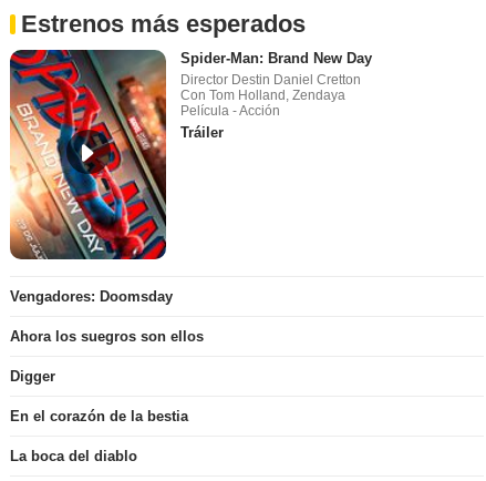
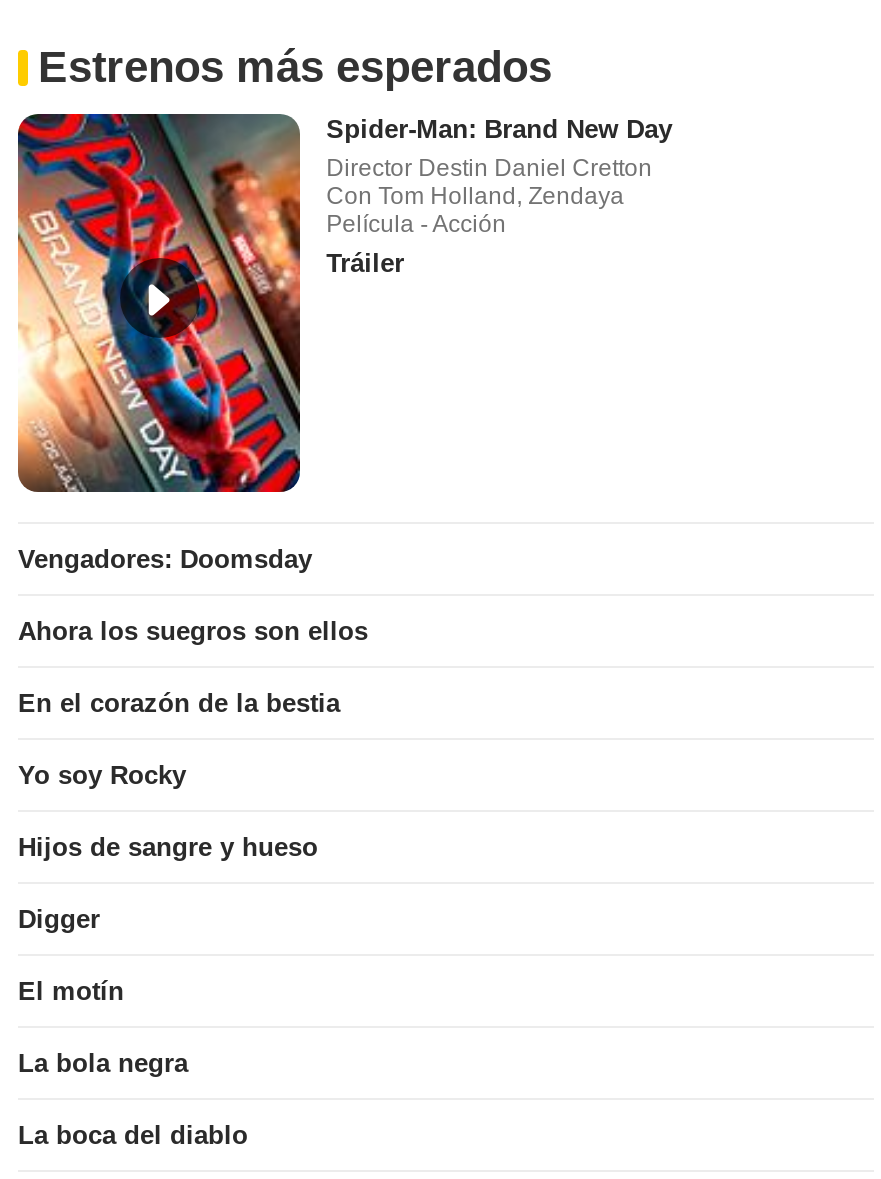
none -> [18,760,318,862] Yo soy Rocky | Hijos de sangre y hueso
none -> [18,976,188,1078] El motín | La bola negra
moved [10,408,188,424] -> [18,688,340,718]: En el corazón de la bestia

